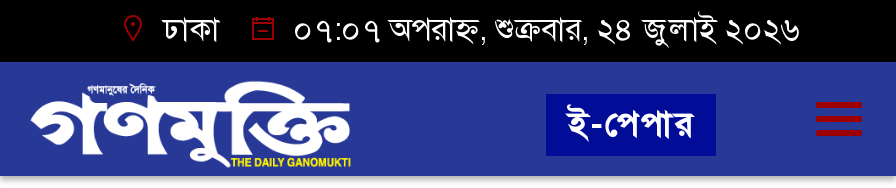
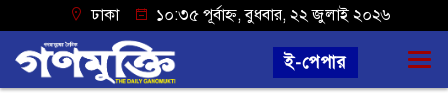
[285,10,799,50] ০৭:০৭ অপরাহ্ন, শুক্রবার, ২৪ জুলাই ২০২৬ -> [152,5,390,25] ১০:৩৫ পূর্বাহ্ন, বুধবার, ২২ জুলাই ২০২৬

